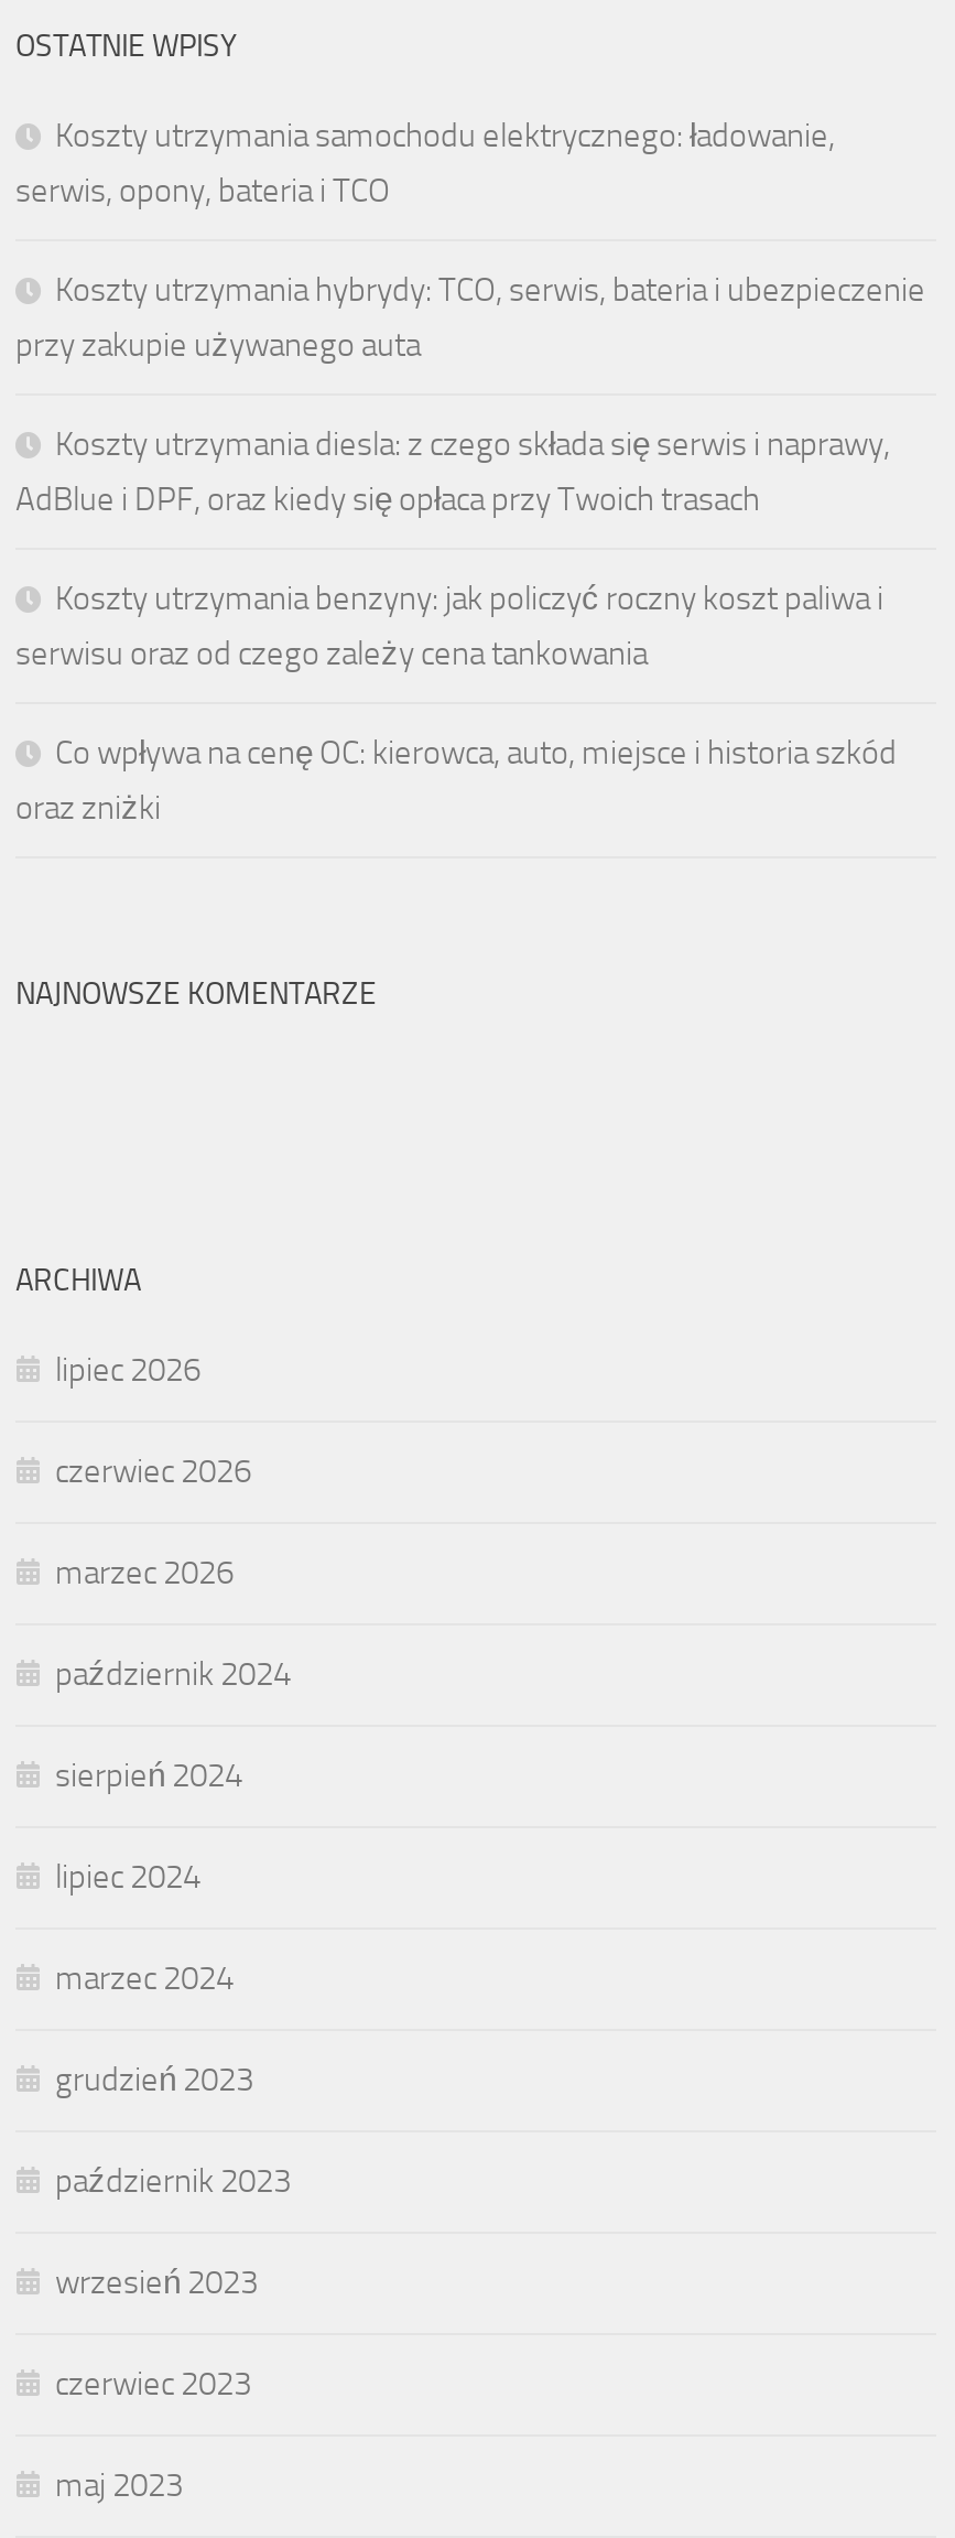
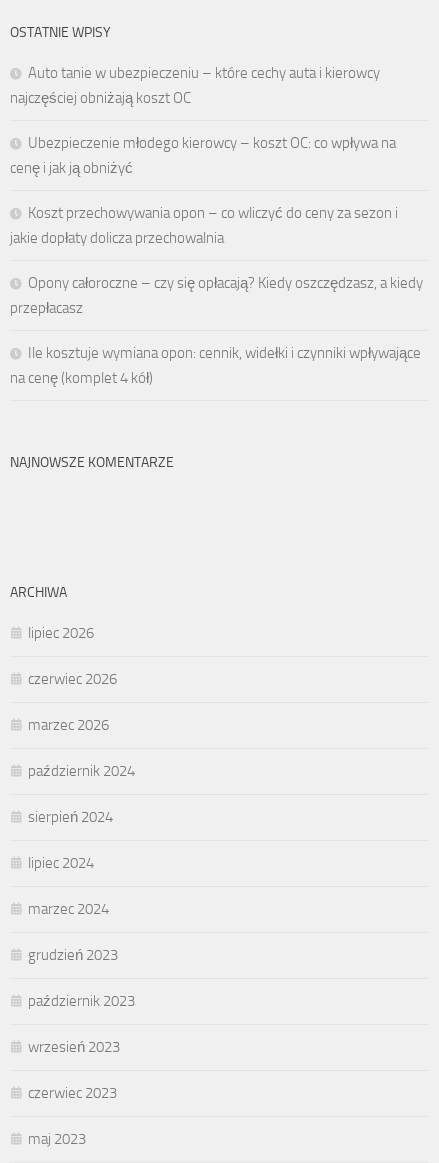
[15,116,835,211] Koszty utrzymania samochodu elektrycznego: ładowanie, | serwis, opony, bateria i TCO -> [10,64,380,107] Auto tanie w ubezpieczeniu – które cechy auta i kierowcy | najczęściej obniżają koszt OC
[15,271,925,365] Koszty utrzymania hybrydy: TCO, serwis, bateria i ubezpieczenie | przy zakupie używanego auta -> [10,134,396,177] Ubezpieczenie młodego kierowcy – koszt OC: co wpływa na | cenę i jak ją obniżyć
[15,425,890,520] Koszty utrzymania diesla: z czego składa się serwis i naprawy, | AdBlue i DPF, oraz kiedy się opłaca przy Twoich trasach -> [10,204,398,247] Koszt przechowywania opon – co wliczyć do ceny za sezon i | jakie dopłaty dolicza przechowalnia
[15,579,883,674] Koszty utrzymania benzyny: jak policzyć roczny koszt paliwa i | serwisu oraz od czego zależy cena tankowania -> [10,274,423,317] Opony całoroczne – czy się opłacają? Kiedy oszczędzasz, a kiedy | przepłacasz
[15,734,897,828] Co wpływa na cenę OC: kierowca, auto, miejsce i historia szkód | oraz zniżki -> [10,344,421,387] Ile kosztuje wymiana opon: cennik, widełki i czynniki wpływające | na cenę (komplet 4 kół)

